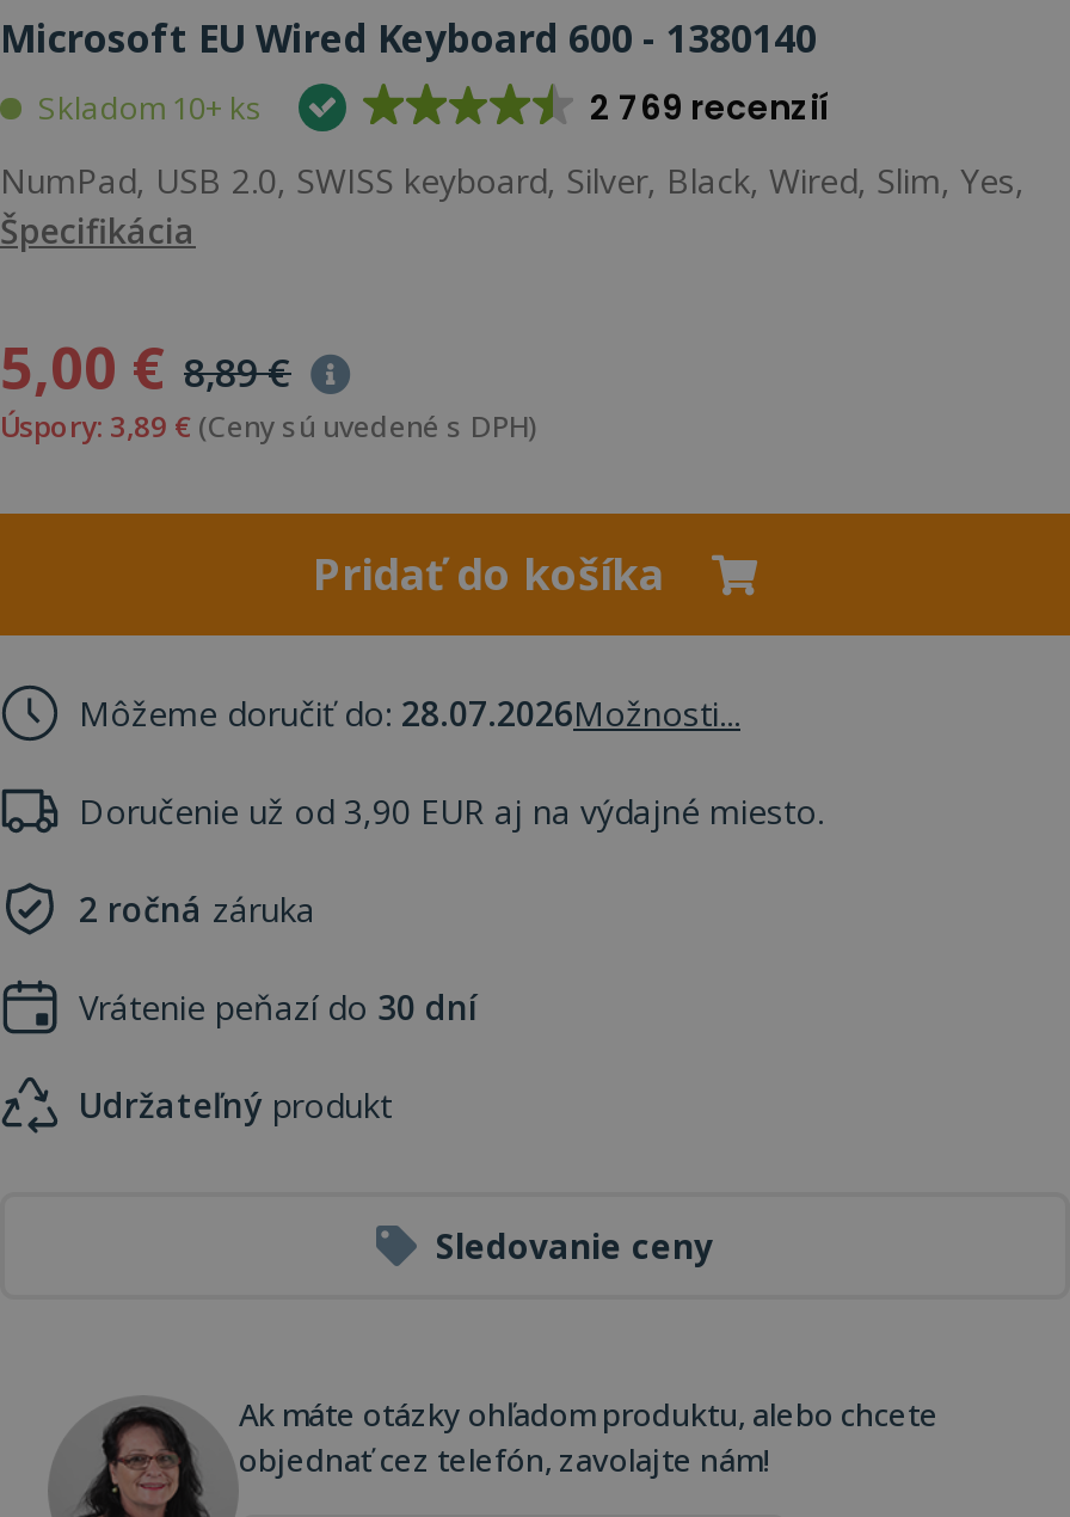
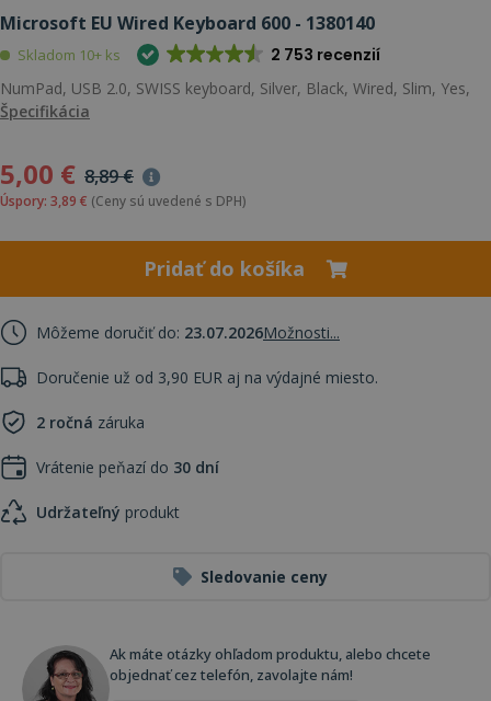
[590,83,829,131] 2 769 recenzií -> [271,44,380,65] 2 753 recenzií
[79,690,740,735] Môžeme doručiť do: 28.07.2026Možnosti... -> [36,322,340,343] Môžeme doručiť do: 23.07.2026Možnosti...

